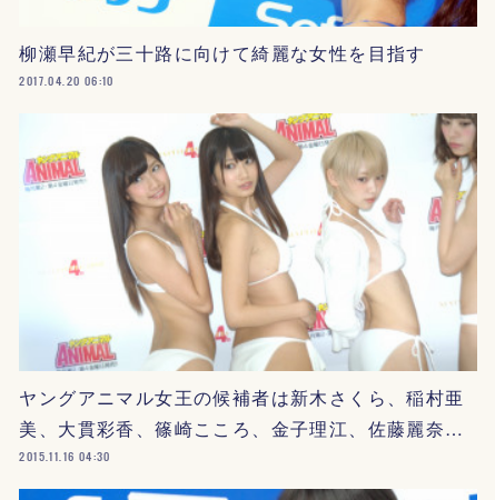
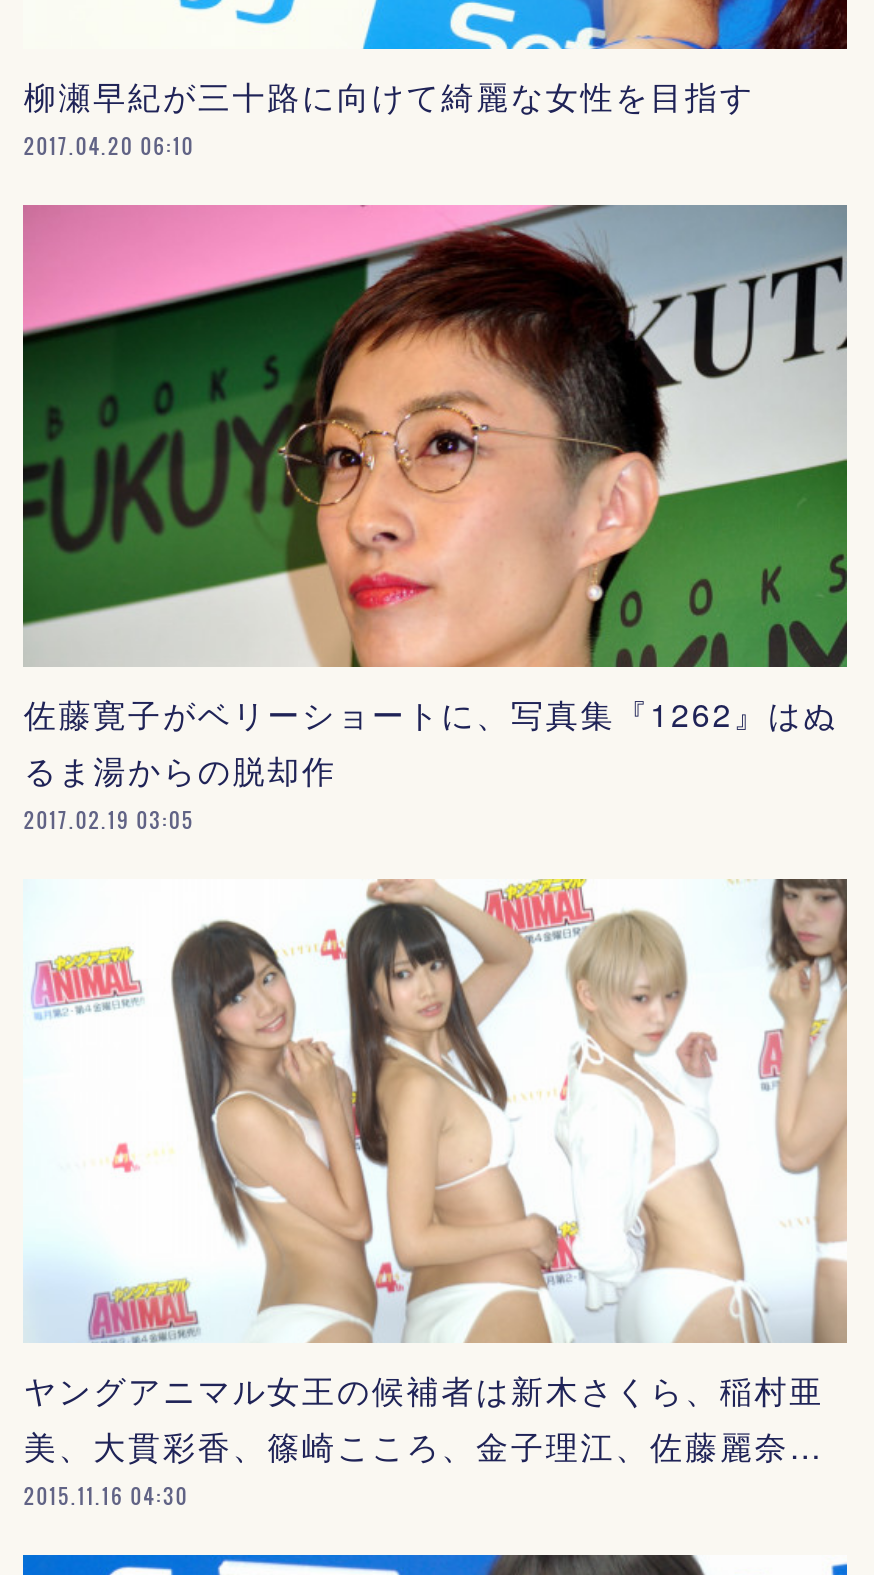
none -> [21,204,849,836] [image] | 佐藤寛子がベリーショートに、写真集『1262』はぬ | るま湯からの脱却作 | 2017.02.19 03:05

